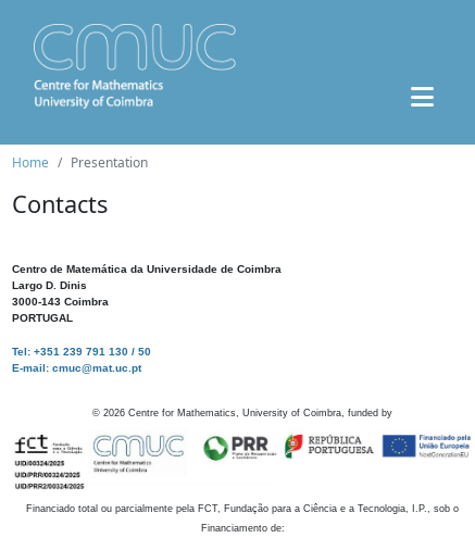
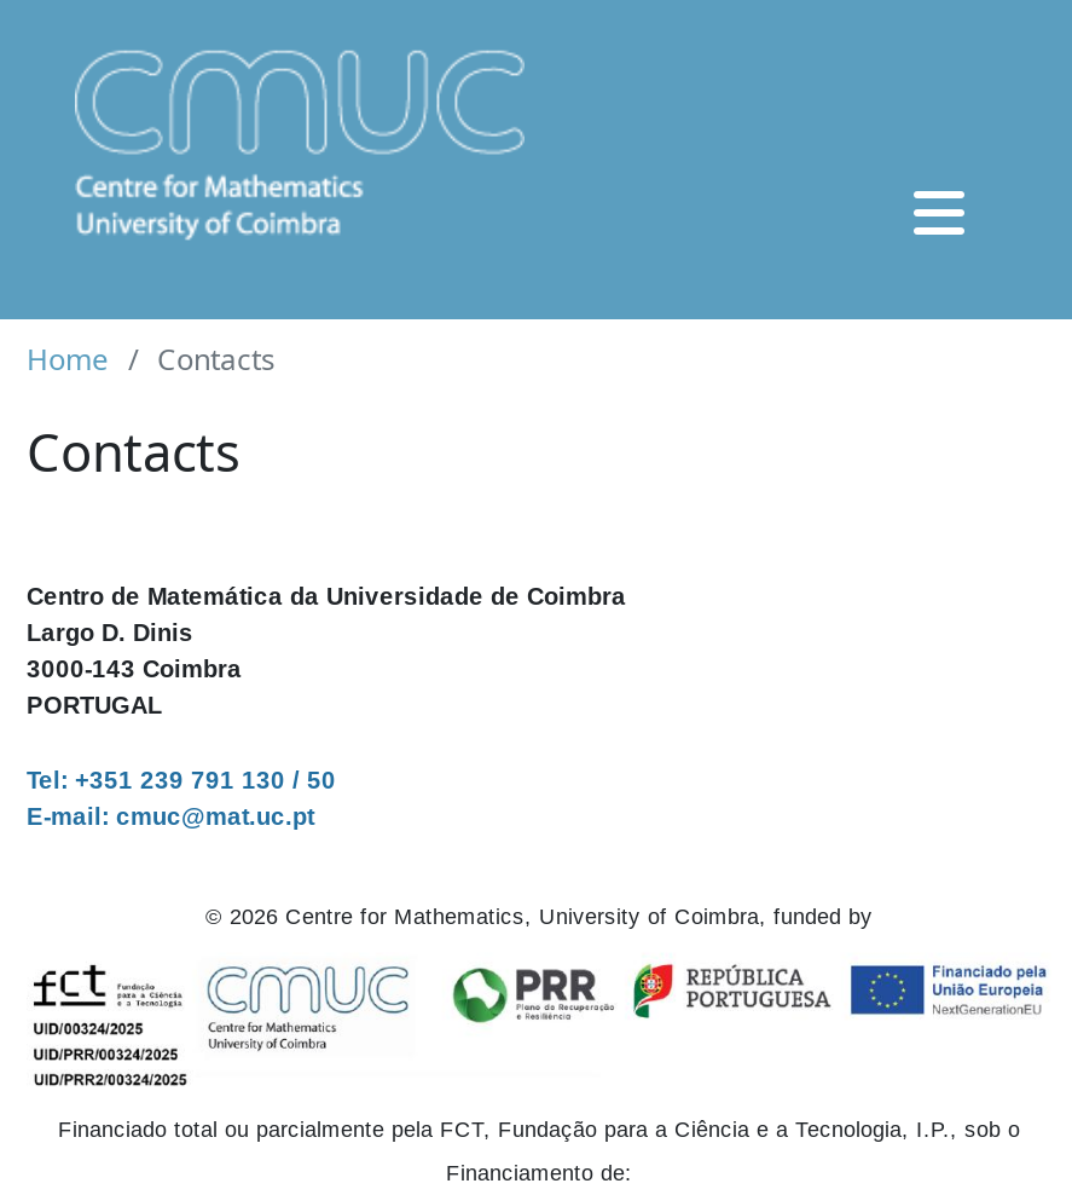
[71,153,148,172] Presentation -> [157,339,276,380] Contacts

